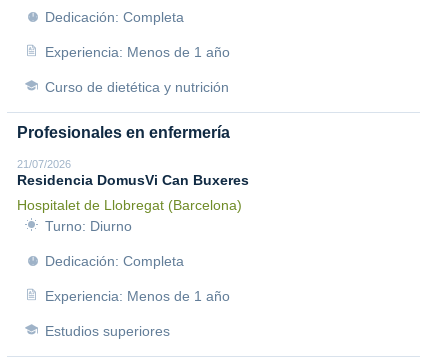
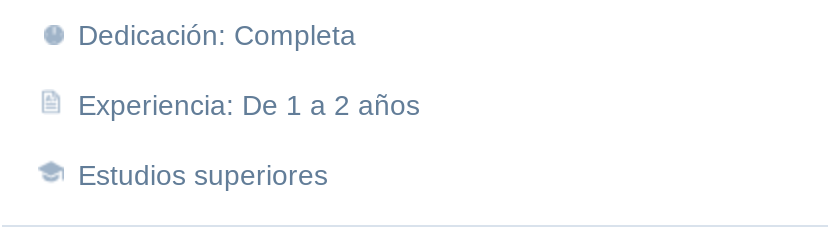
[17,44,249,304] Experiencia: Menos de 1 año | Curso de dietética y nutrición | Profesionales en enfermería | 21/07/2026 | Residencia DomusVi Can Buxeres | Hospitalet de Llobregat (Barcelona) | Turno: Diurno | Dedicación: Completa | Experiencia: Menos de 1 año -> [78,89,420,121] Experiencia: De 1 a 2 años

